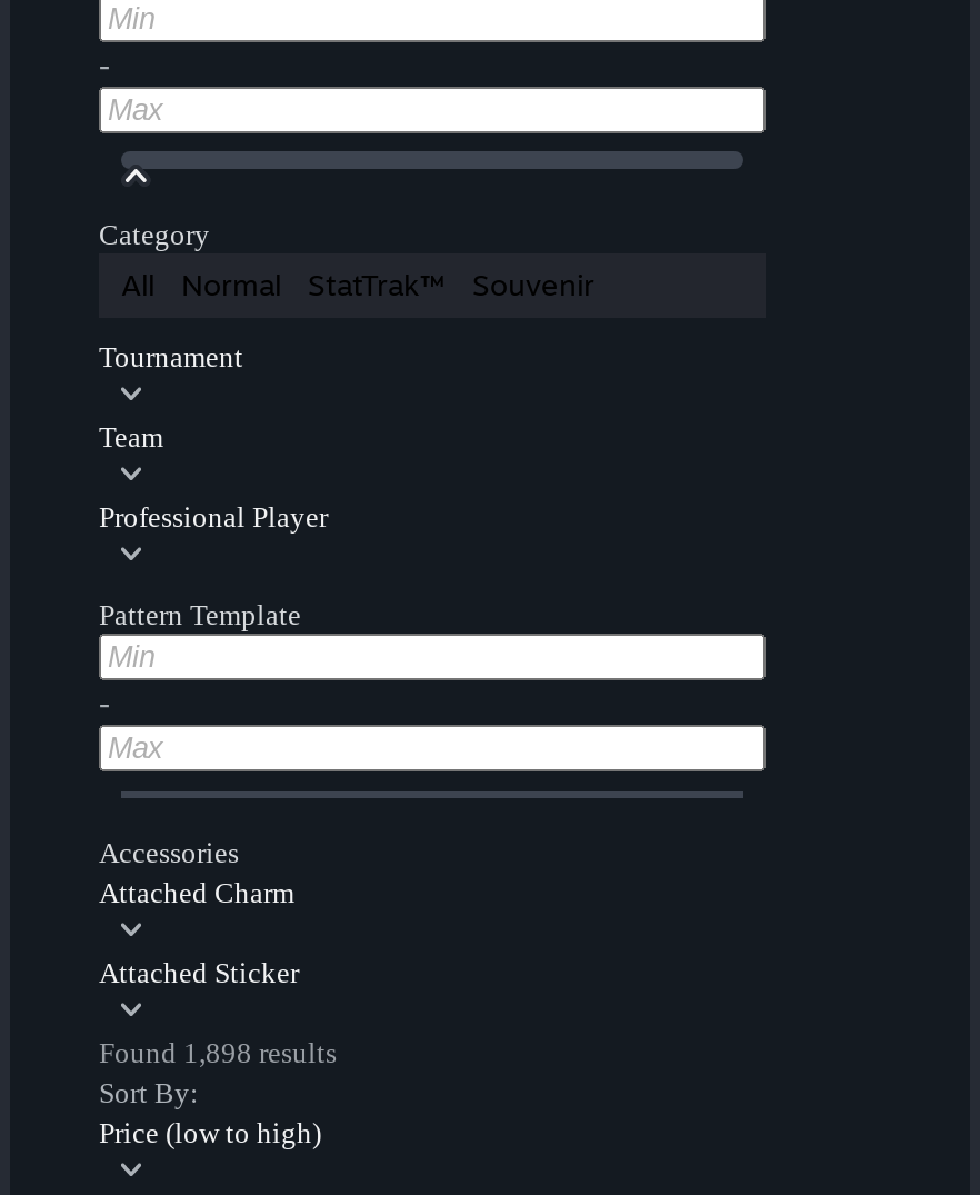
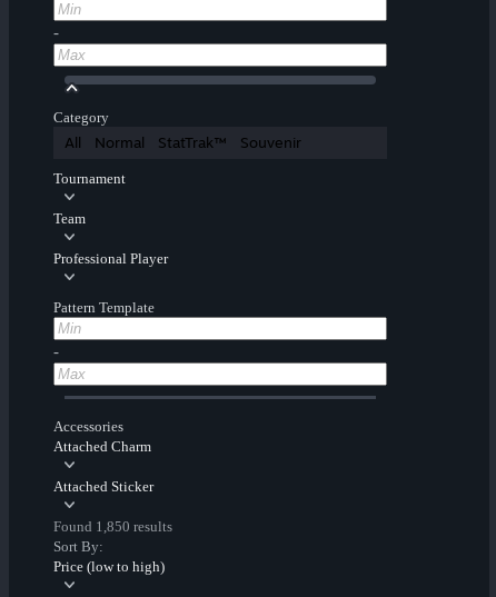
[99,1036,337,1070] Found 1,898 results -> [53,518,172,535] Found 1,850 results

